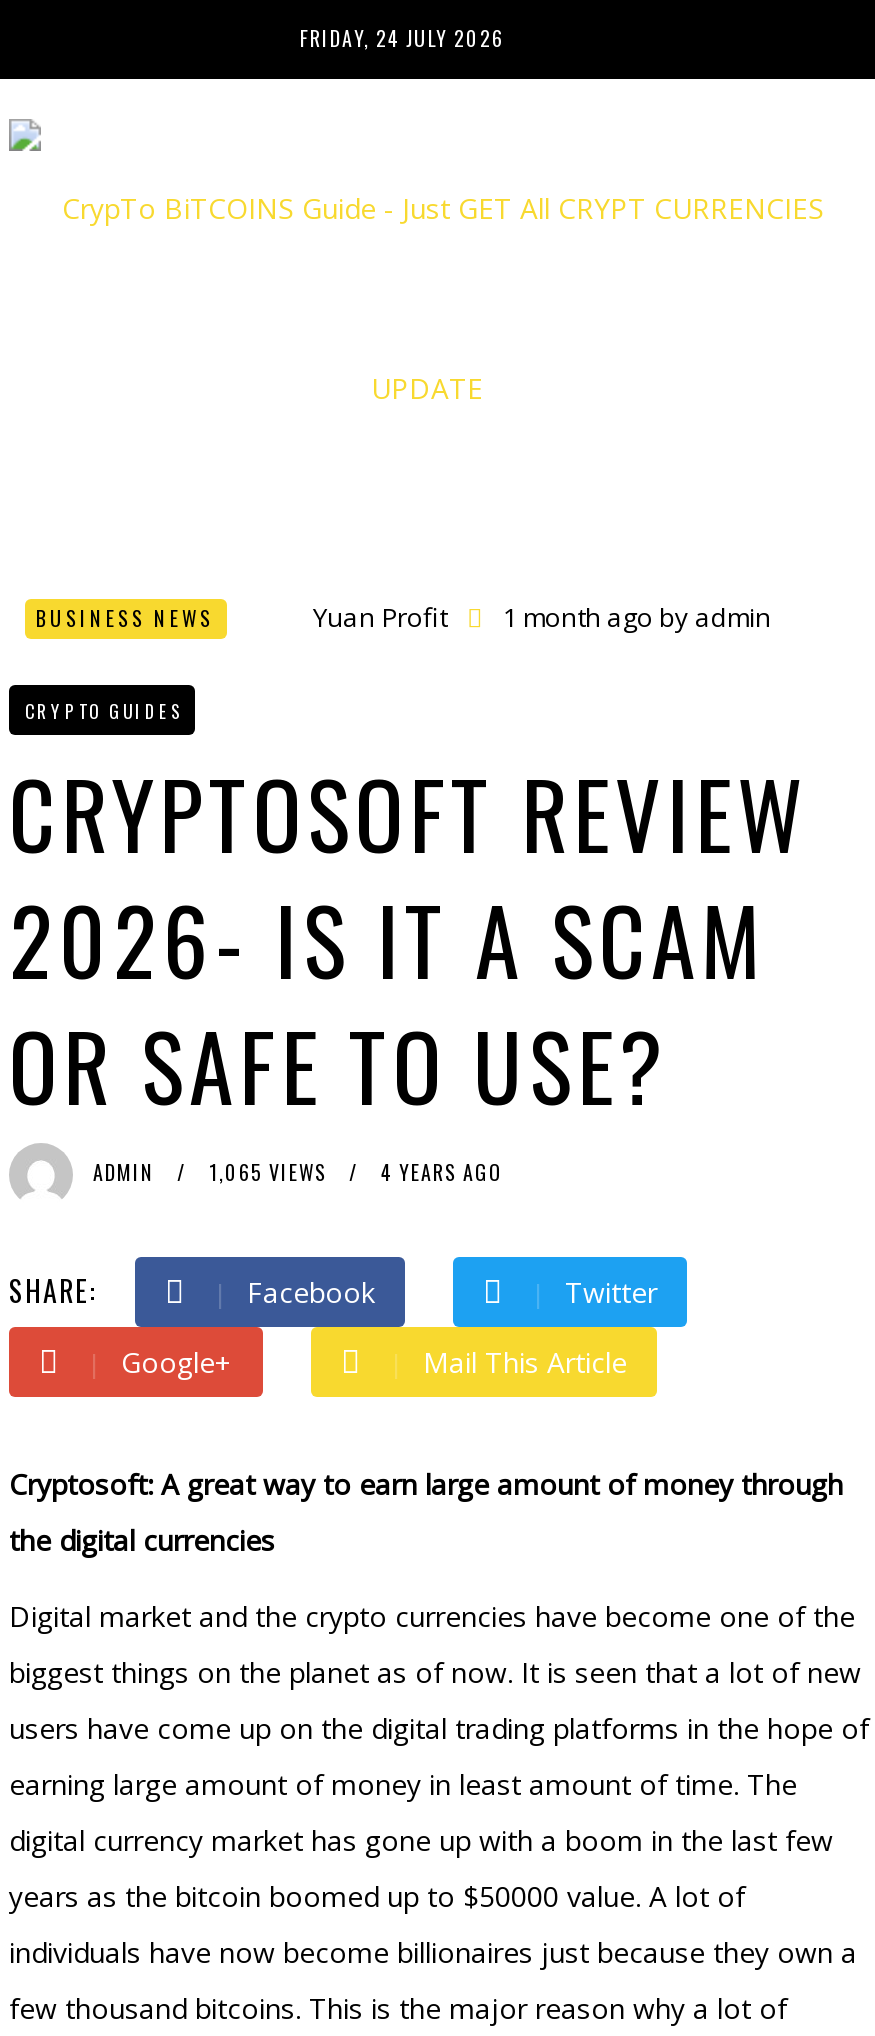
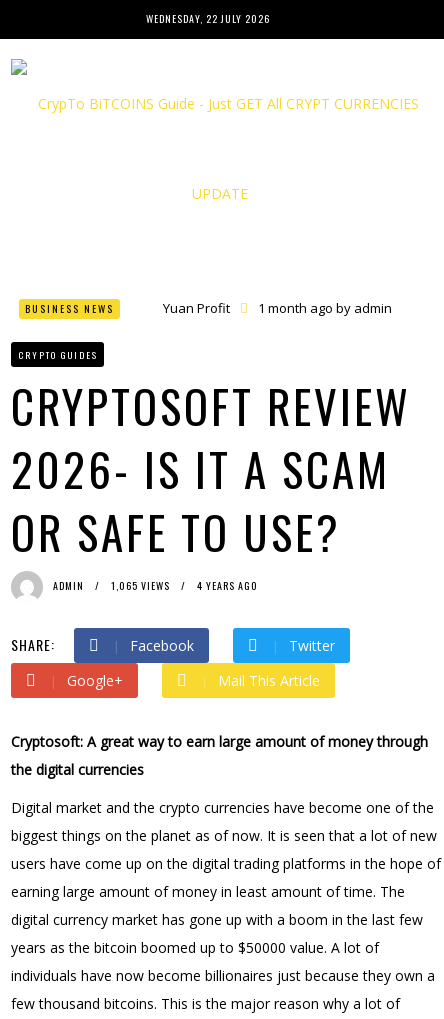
[300,23,504,53] FRIDAY, 24 JULY 2026 -> [145,11,269,26] WEDNESDAY, 22 JULY 2026

